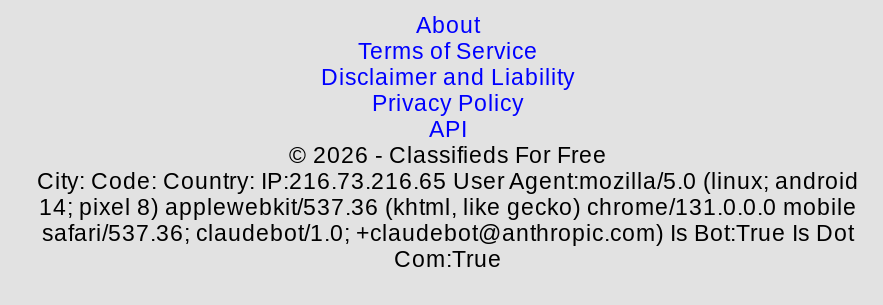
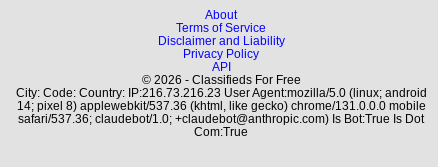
[37,167,859,193] City: Code: Country: IP:216.73.216.65 User Agent:mozilla/5.0 (linux; android -> [15,86,426,99] City: Code: Country: IP:216.73.216.23 User Agent:mozilla/5.0 (linux; android

